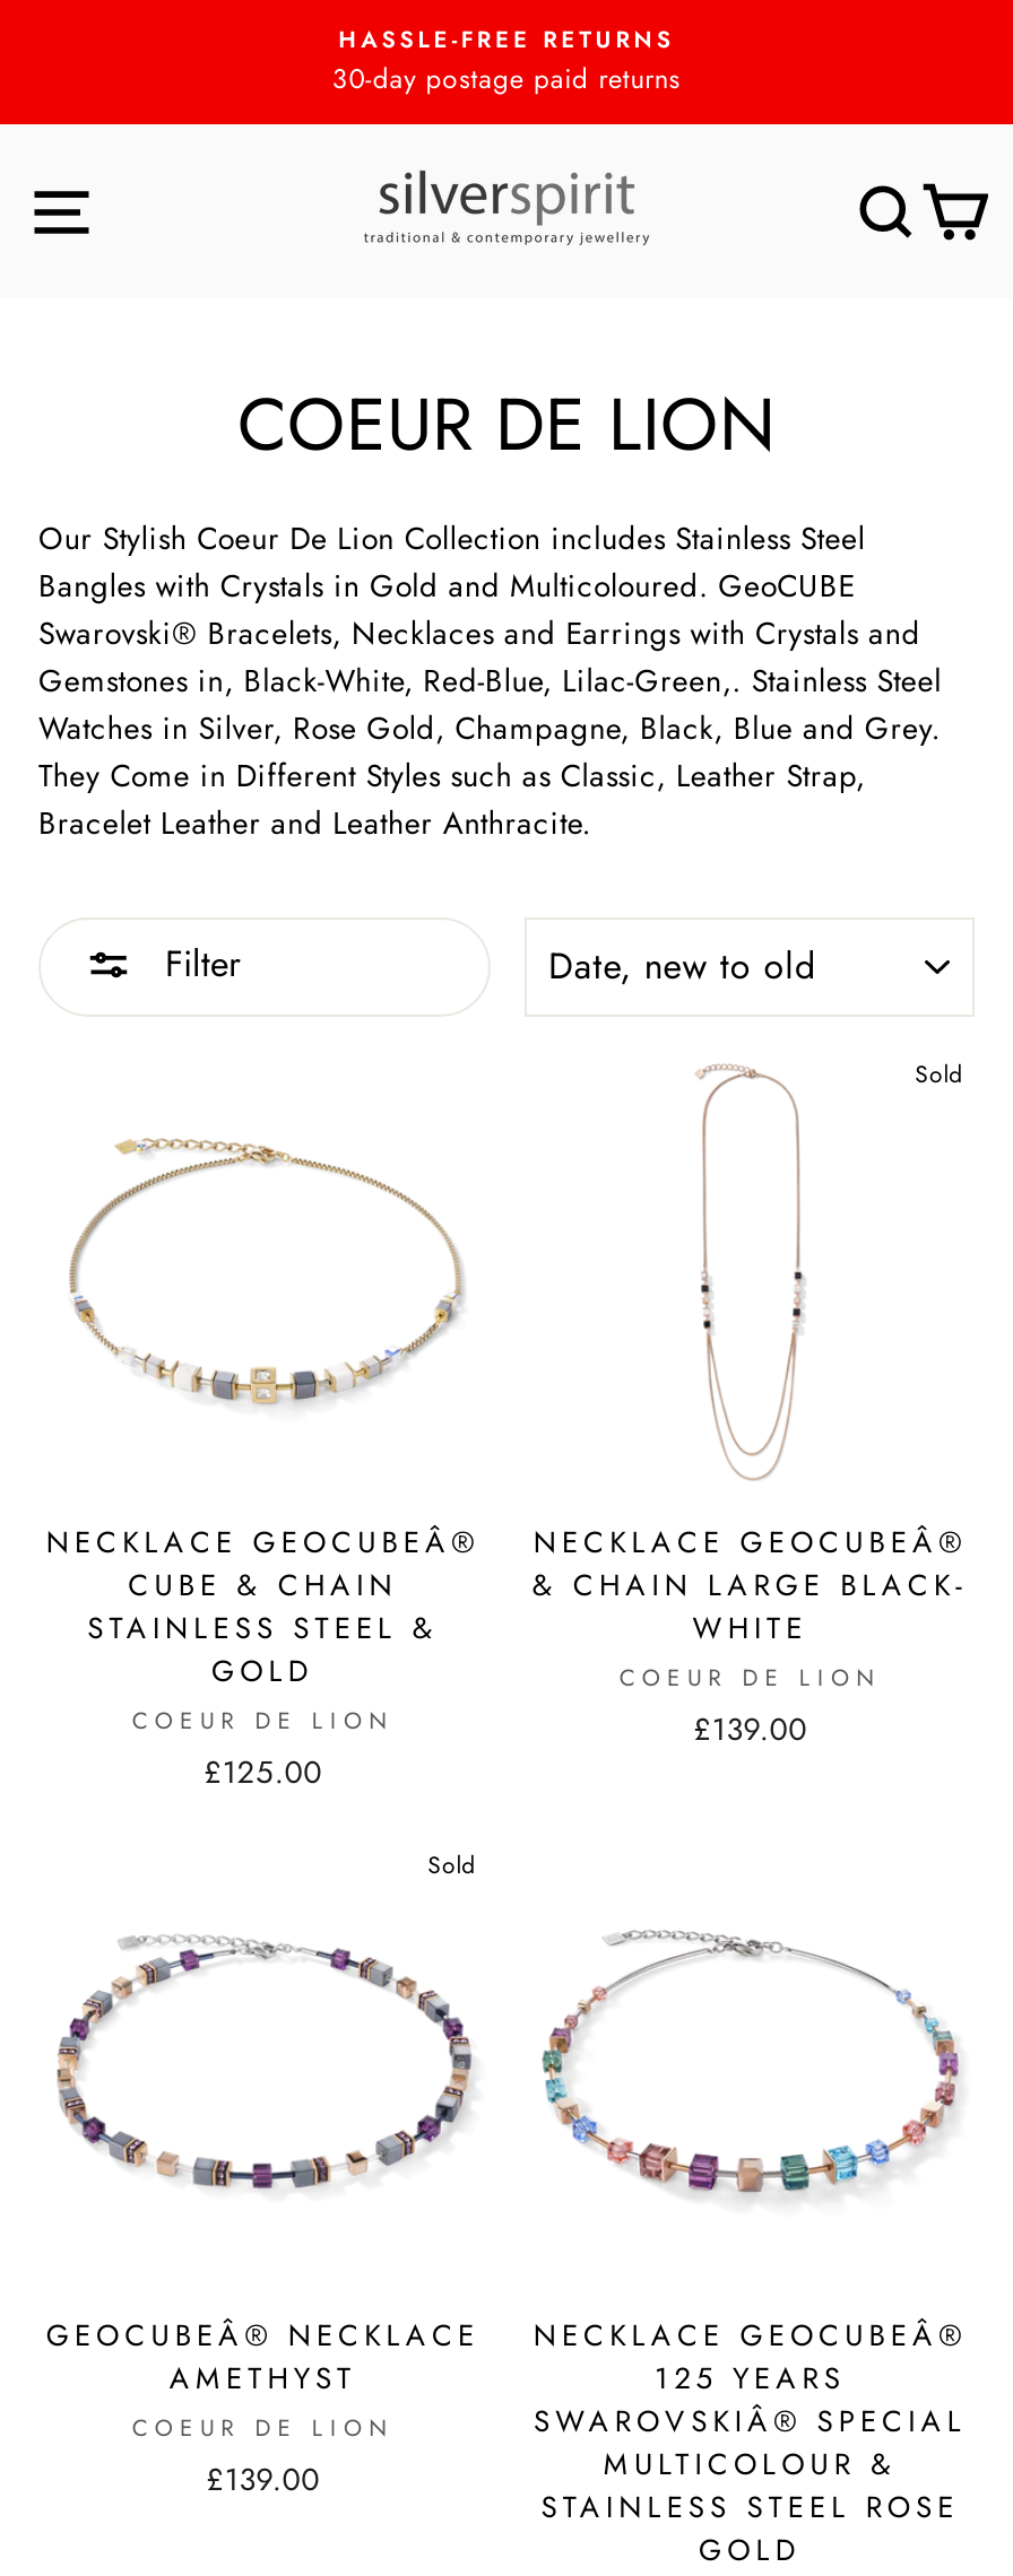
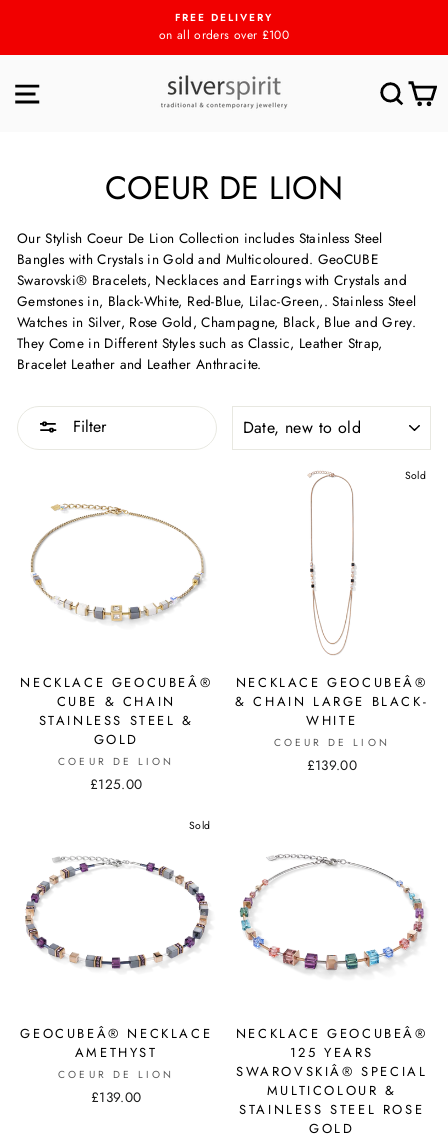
[332,23,681,99] HASSLE-FREE RETURNS | 30-day postage paid returns -> [159,10,289,44] FREE DELIVERY | on all orders over £100

